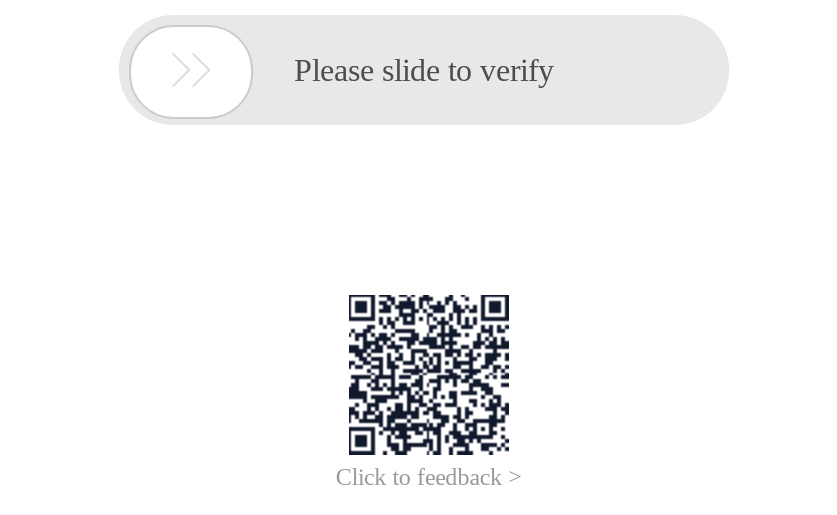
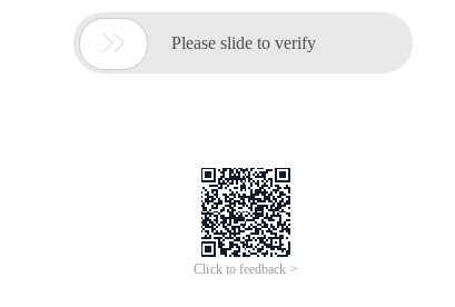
[347,295,511,457] [image] -> [201,167,291,258] [image]

